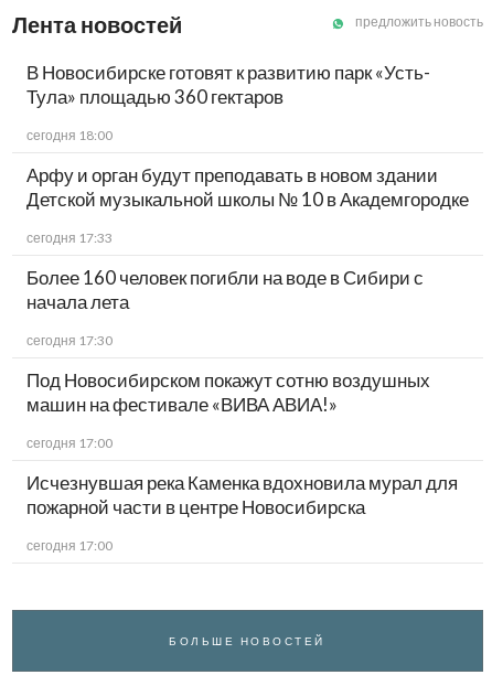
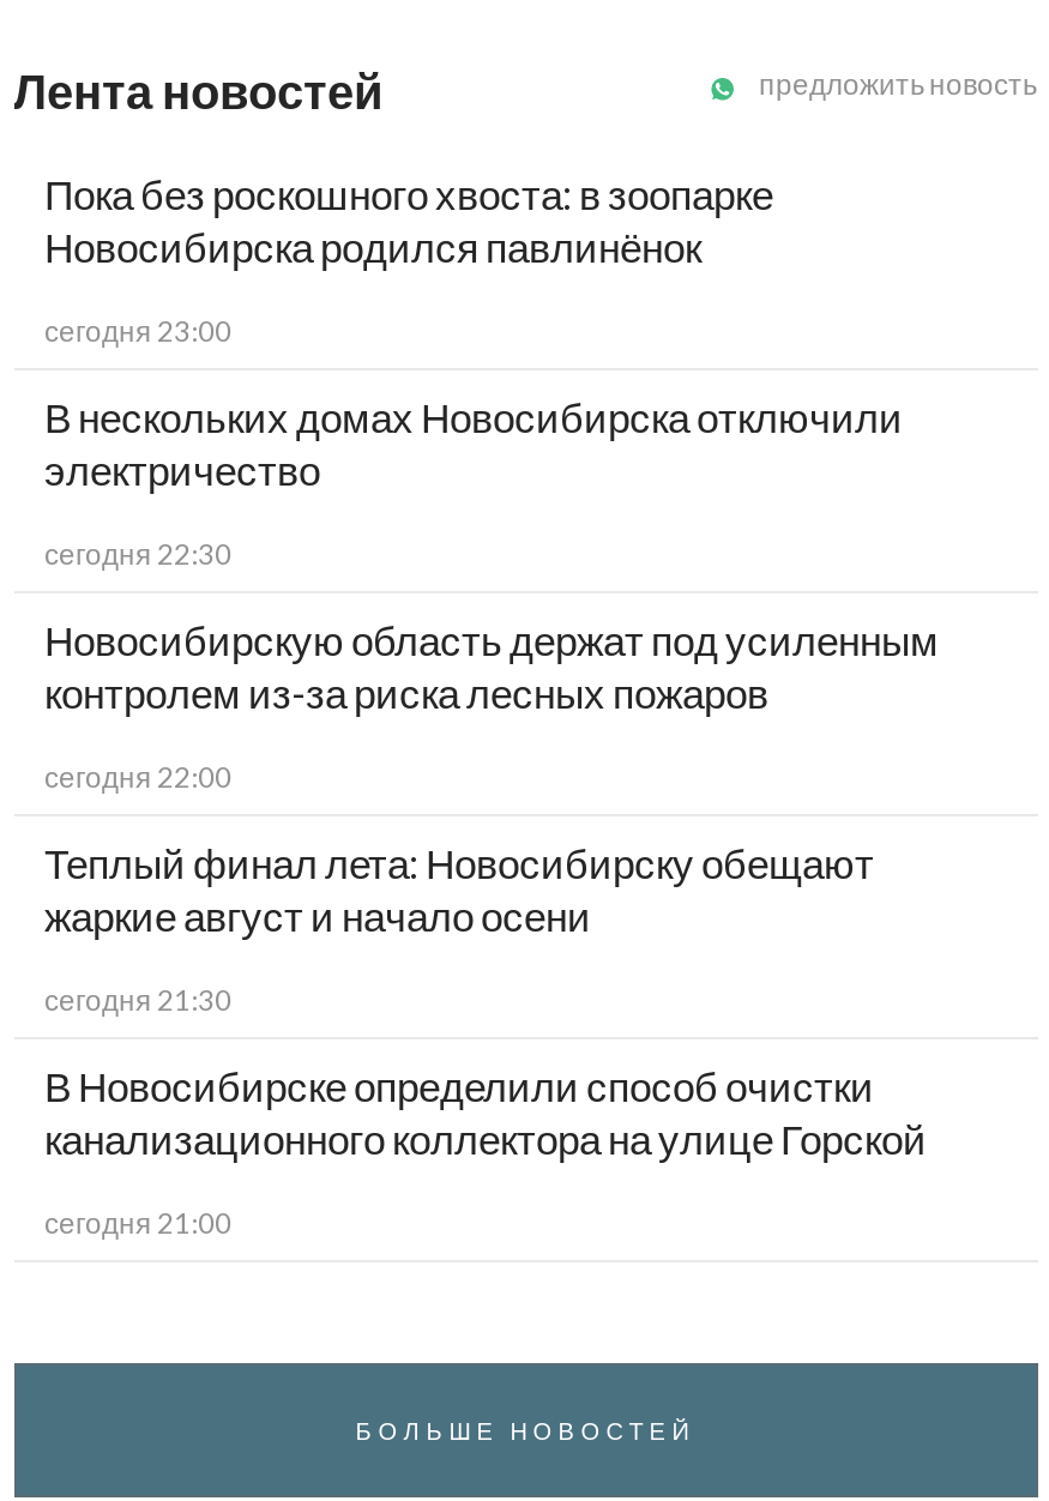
[26,60,430,108] В Новосибирске готовят к развитию парк «Усть- | Тула» площадью 360 гектаров -> [44,170,773,273] Пока без роскошного хвоста: в зоопарке | Новосибирска родился павлинёнок
[26,127,112,143] сегодня 18:00 -> [44,314,231,350] сегодня 23:00
[26,163,468,210] Арфу и орган будут преподавать в новом здании | Детской музыкальной школы № 10 в Академгородке -> [44,393,903,496] В нескольких домах Новосибирска отключили | электричество
[26,229,112,246] сегодня 17:33 -> [44,537,231,573] сегодня 22:30
[26,266,423,313] Более 160 человек погибли на воде в Сибири с | начала лета -> [44,616,939,719] Новосибирскую область держат под усиленным | контролем из-за риска лесных пожаров
[26,332,112,348] сегодня 17:30 -> [44,760,231,796] сегодня 22:00
[26,368,430,416] Под Новосибирском покажут сотню воздушных | машин на фестивале «ВИВА АВИА!» -> [44,839,874,942] Теплый финал лета: Новосибирску обещают | жаркие август и начало осени
[26,434,112,451] сегодня 17:00 -> [44,983,231,1019] сегодня 21:30
[26,471,457,518] Исчезнувшая река Каменка вдохновила мурал для | пожарной части в центре Новосибирска -> [44,1062,927,1165] В Новосибирске определили способ очистки | канализационного коллектора на улице Горской
[26,537,112,553] сегодня 17:00 -> [44,1206,231,1242] сегодня 21:00

